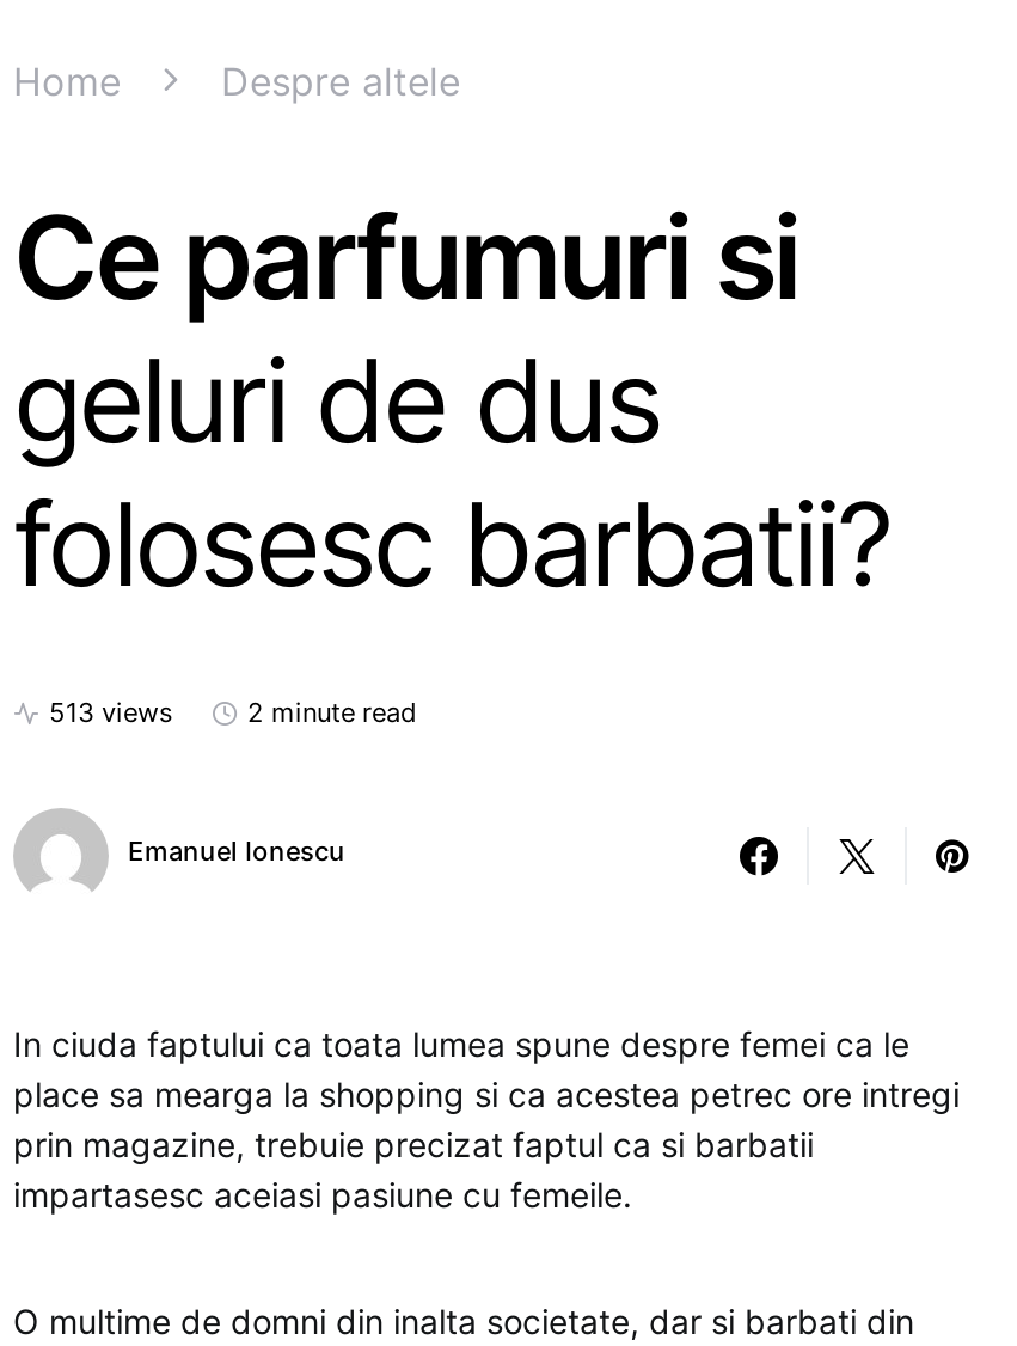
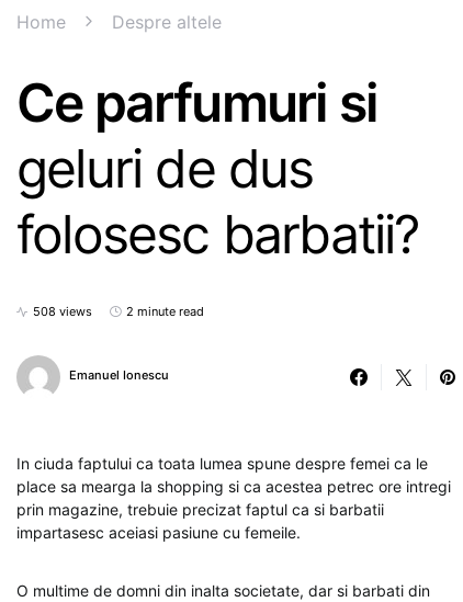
[49,696,173,729] 513 views -> [33,304,92,319] 508 views

